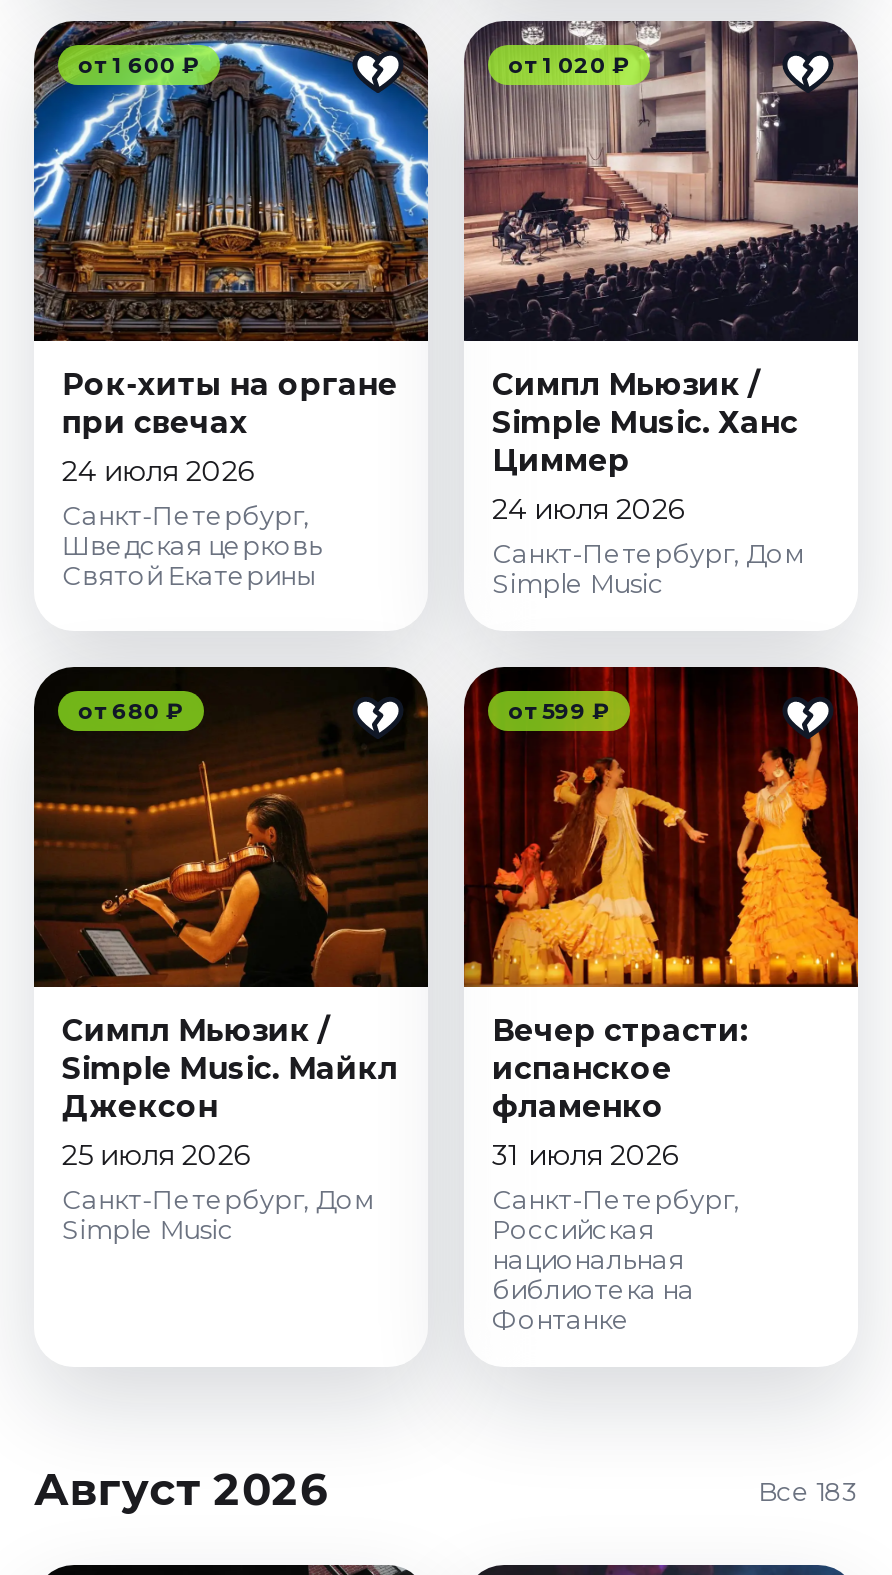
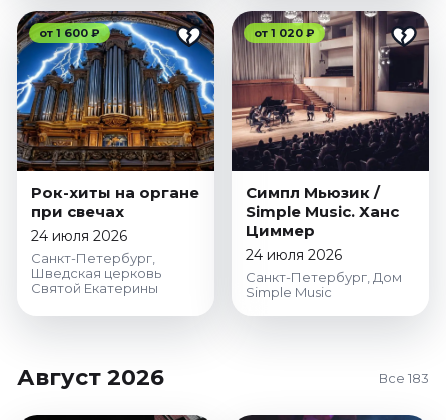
[32,665,430,1035] [image] | от 680 ₽ -> none
[462,665,860,1077] [image] | от 599 ₽ -> none
[62,1011,398,1245] Симпл Мьюзик / | Simple Music. Майкл | Джексон | 25 июля 2026 | Санкт-Петербург, Дом | Simple Music -> none
[492,1011,748,1335] Вечер страсти: | испанское | фламенко | 31 июля 2026 | Санкт-Петербург, | Российская | национальная | библиотека на | Фонтанке -> none

